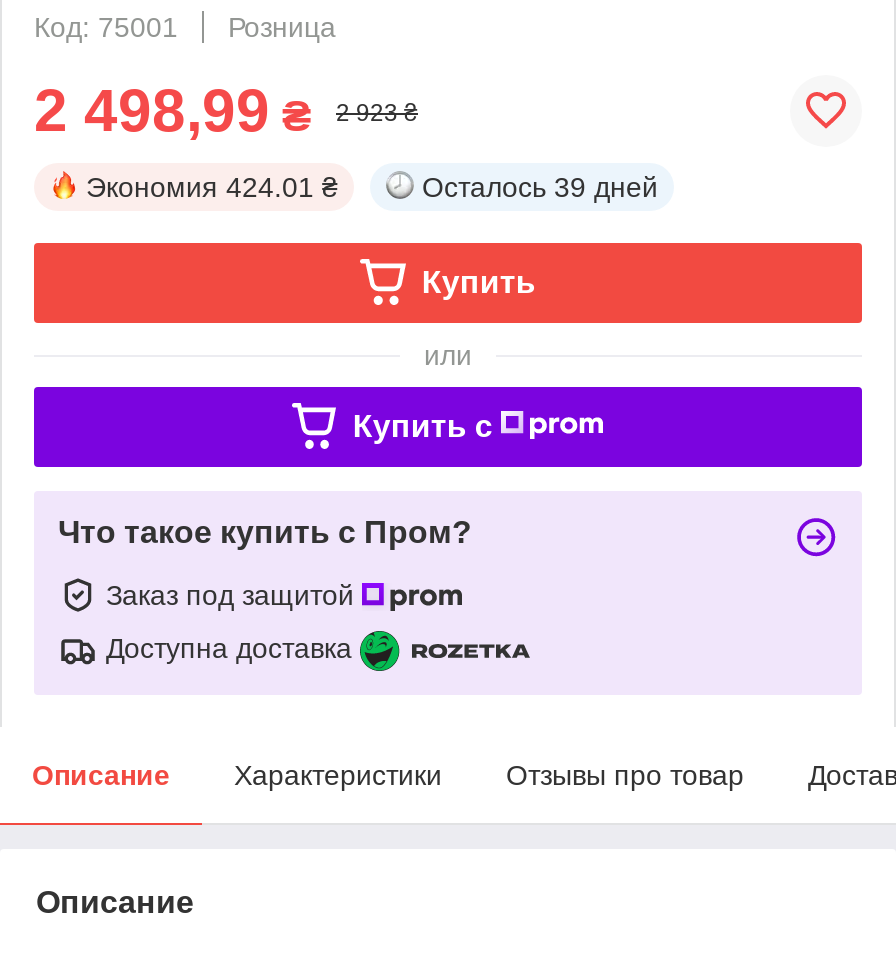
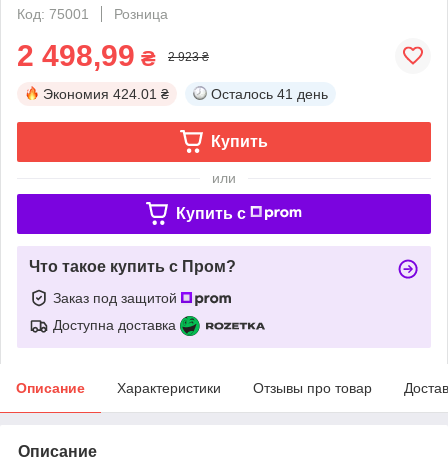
[422,171,658,203] Осталось 39 дней -> [211,86,328,102] Осталось 41 день

